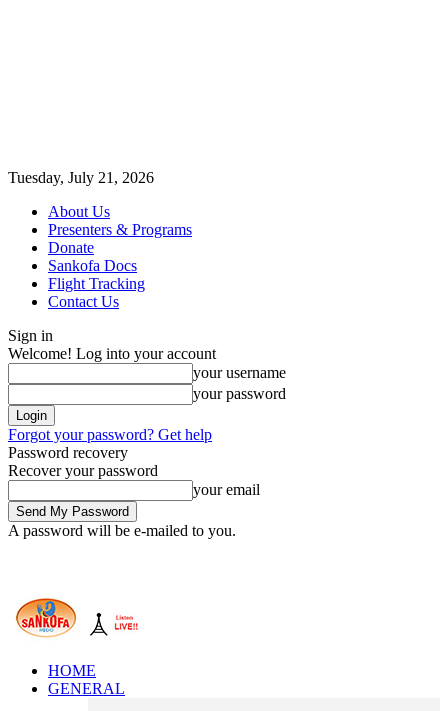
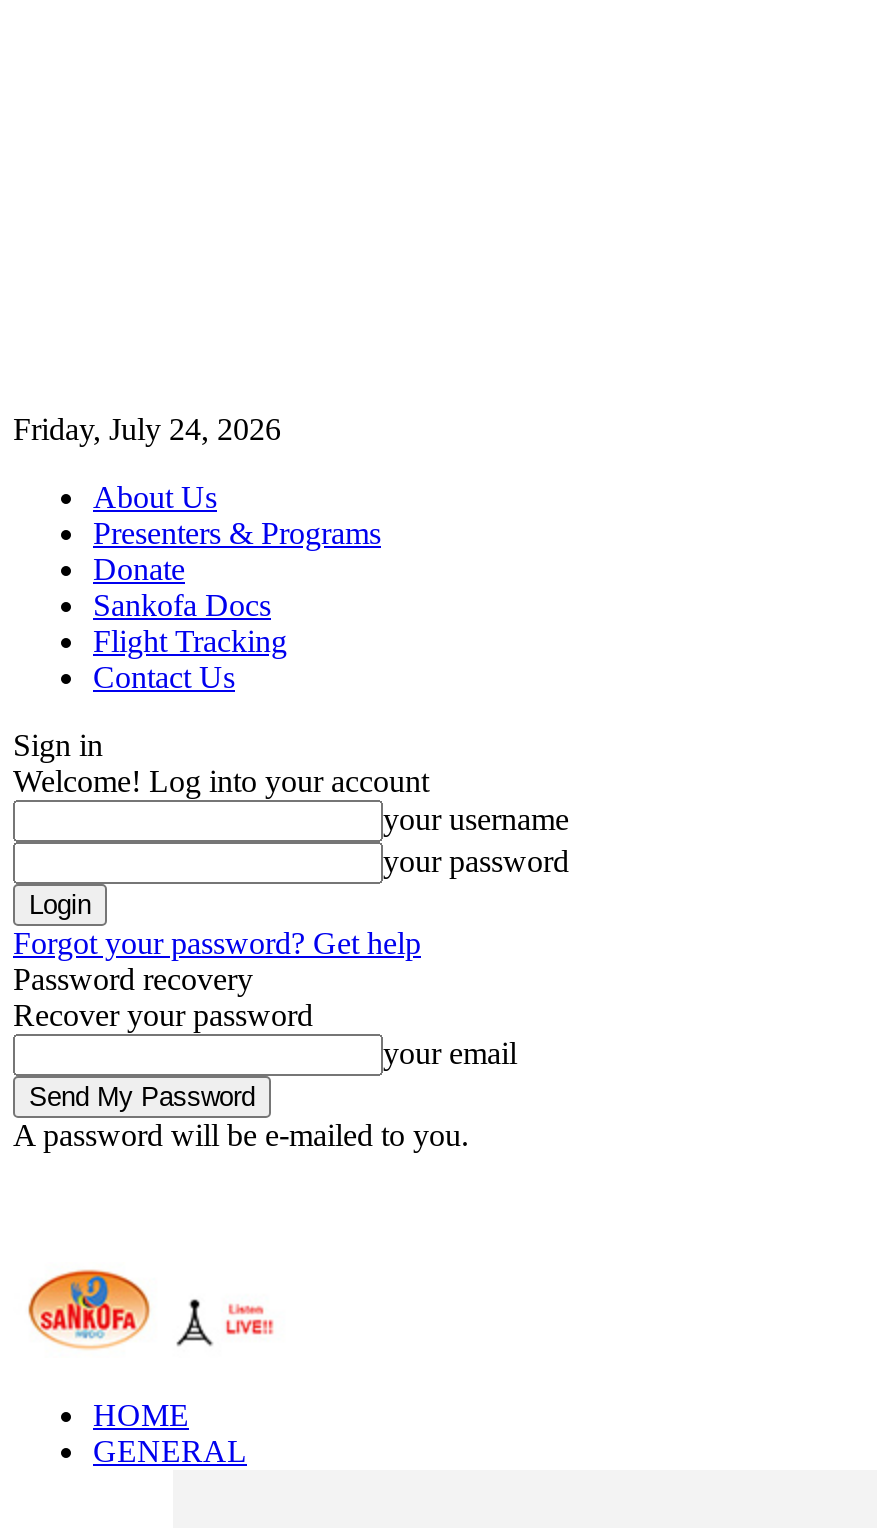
[8,169,154,186] Tuesday, July 21, 2026 -> [13,412,281,446] Friday, July 24, 2026

